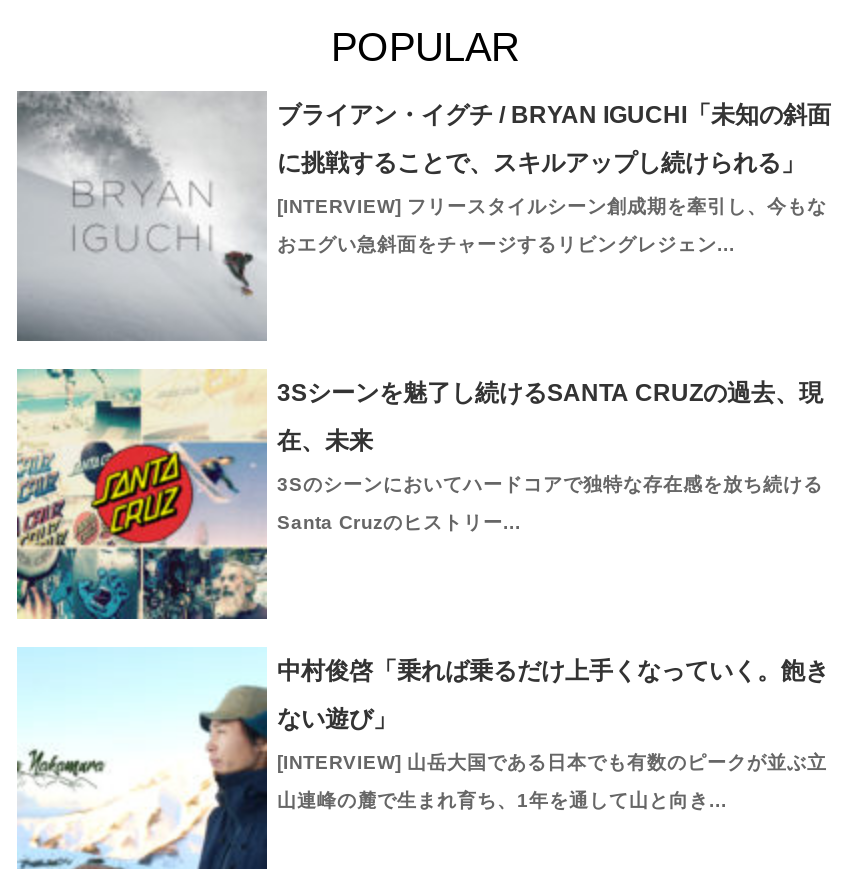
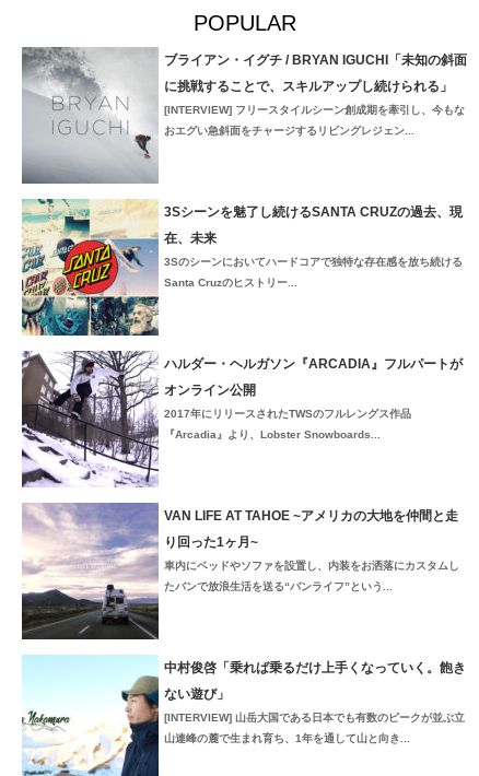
none -> [21,502,459,640] [image] | VAN LIFE AT TAHOE ~アメリカの大地を仲間と走 | り回った1ヶ月~ | 車内にベッドやソファを設置し、内装をお洒落にカスタムし | たバンで放浪生活を送る“バンライフ”という...
none -> [22,351,463,487] [image] | ハルダー・ヘルガソン『ARCADIA』フルパートが | オンライン公開 | 2017年にリリースされたTWSのフルレングス作品 | 『Arcadia』より、Lobster Snowboards...

